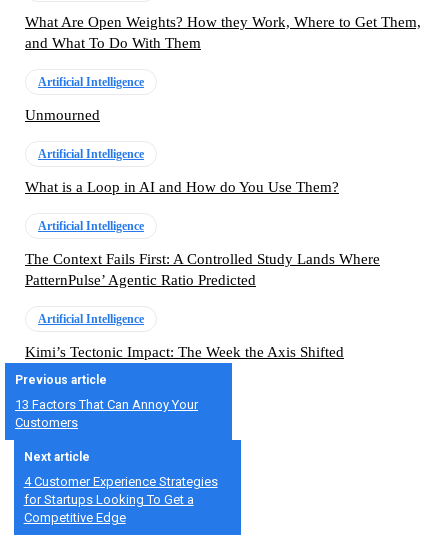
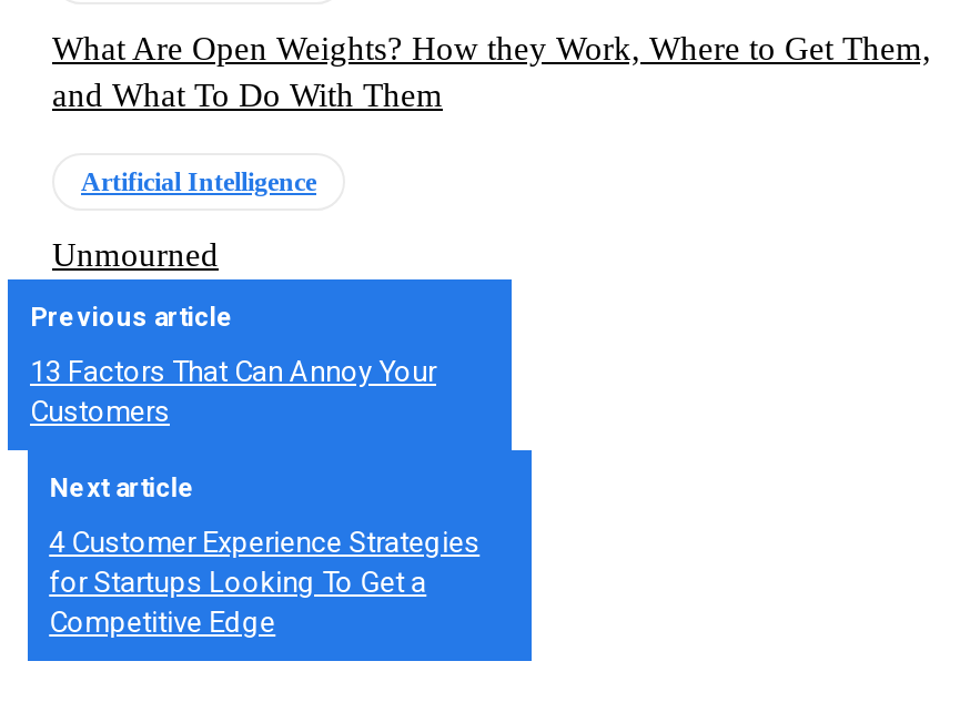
[25,146,380,359] Artificial Intelligence | What is a Loop in AI and How do You Use Them? | Artificial Intelligence | The Context Fails First: A Controlled Study Lands Where | PatternPulse’ Agentic Ratio Predicted | Artificial Intelligence | Kimi’s Tectonic Impact: The Week the Axis Shifted -> none

